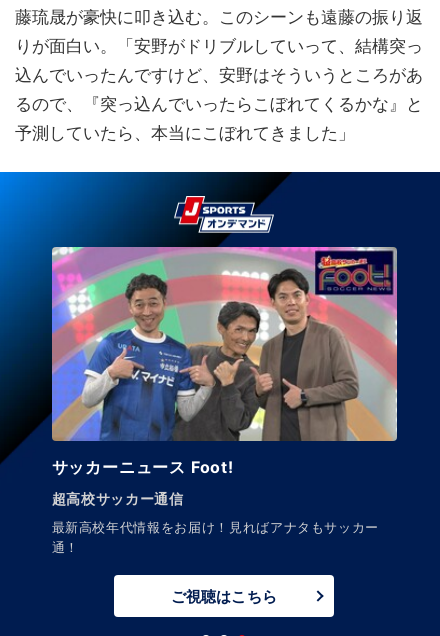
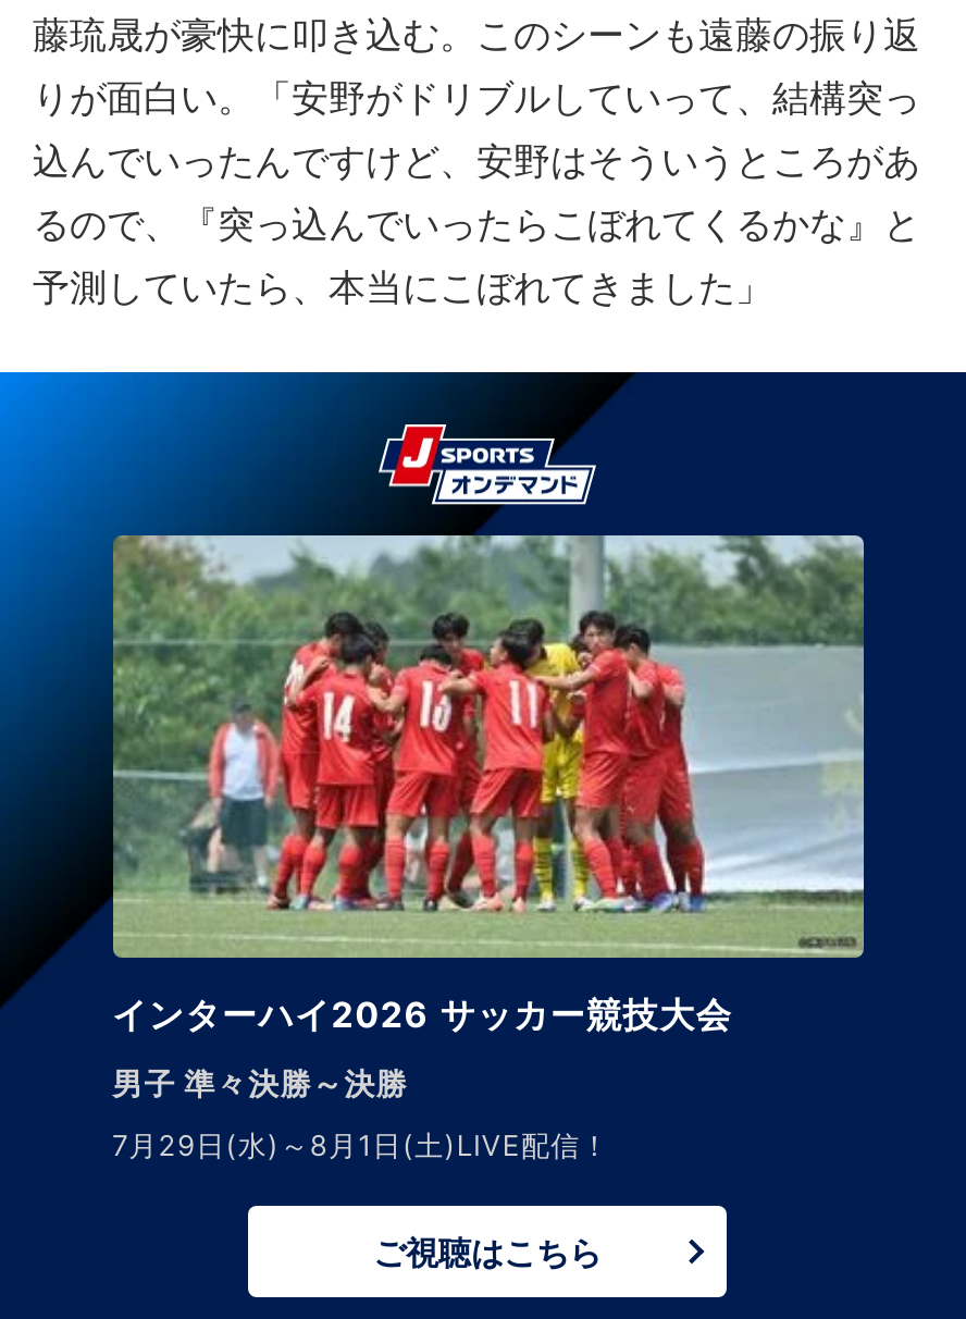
[51,246,397,477] [image] | サッカーニュース Foot! -> [111,533,864,1037] [image] | インターハイ2026 サッカー競技大会
[51,490,184,507] 超高校サッカー通信 -> [112,1065,408,1102] 男子 準々決勝～決勝
[51,519,379,555] 最新高校年代情報をお届け！見ればアナタもサッカー | 通！ -> [112,1129,610,1163] 7月29日(水)～8月1日(土)LIVE配信！

